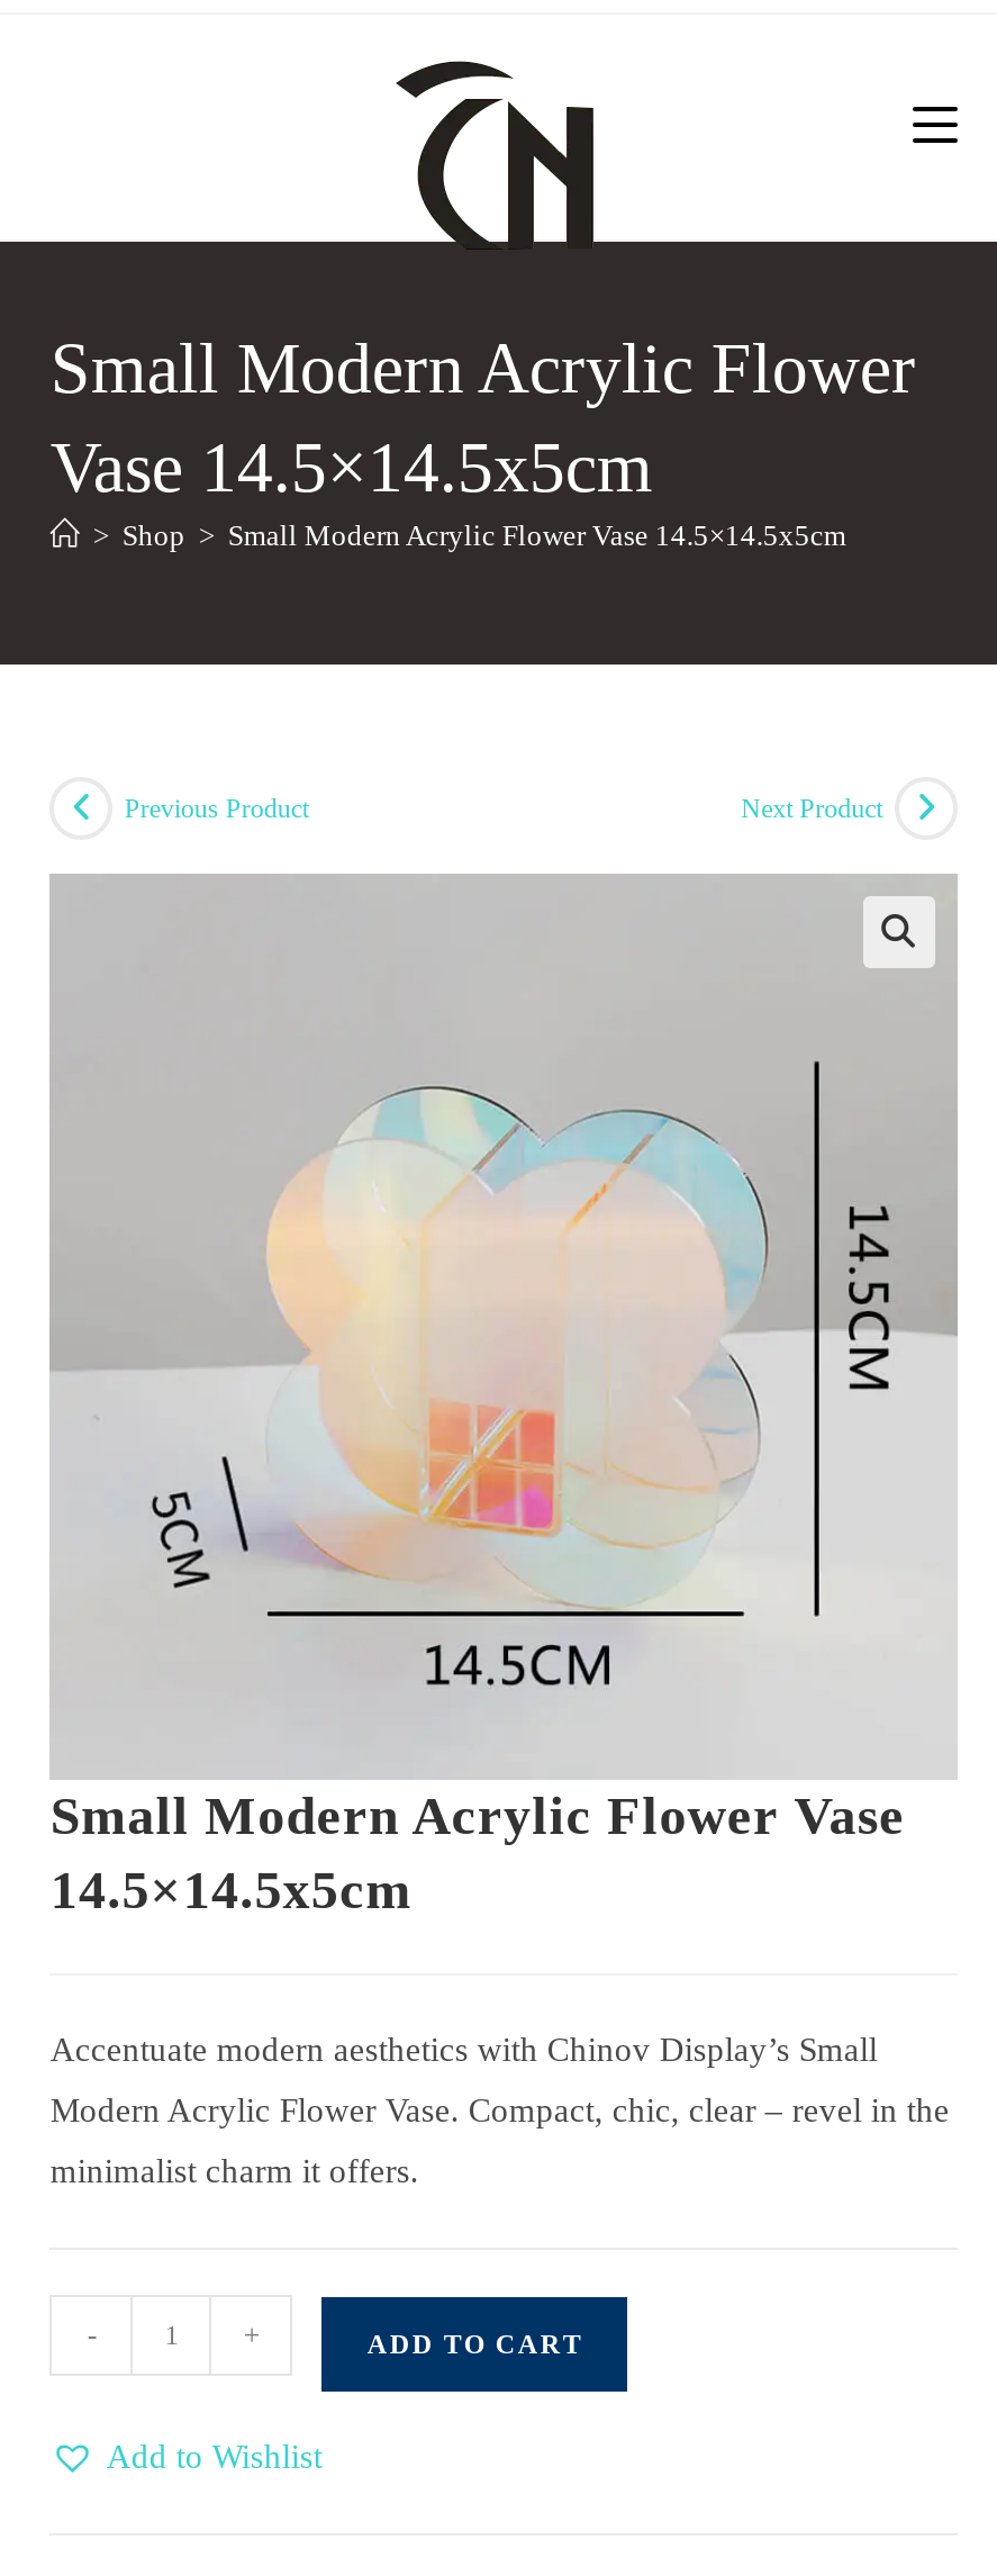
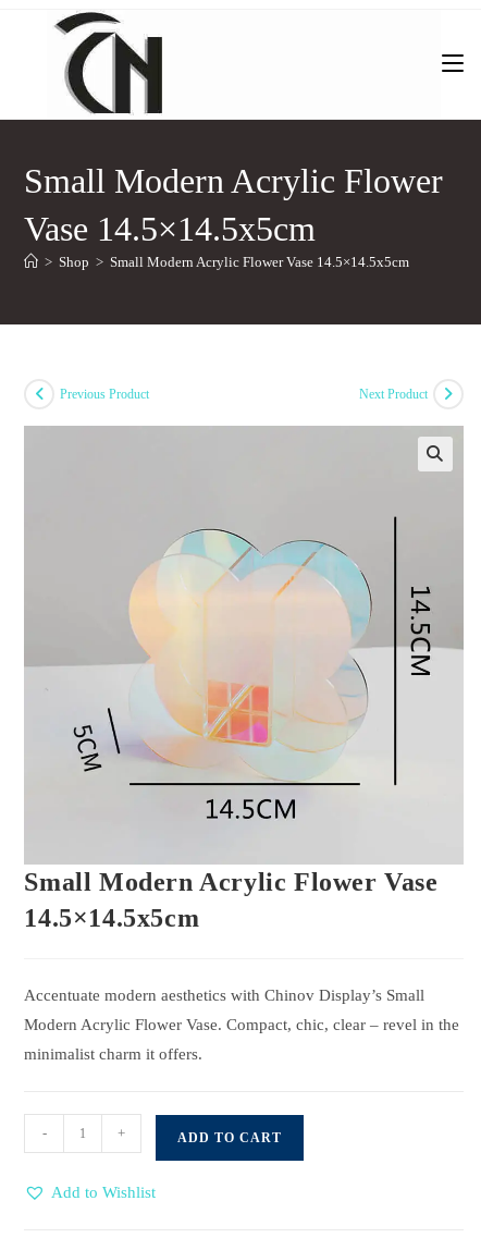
none -> [53,11,163,114] [image]
[396,60,596,244] [image] -> none

